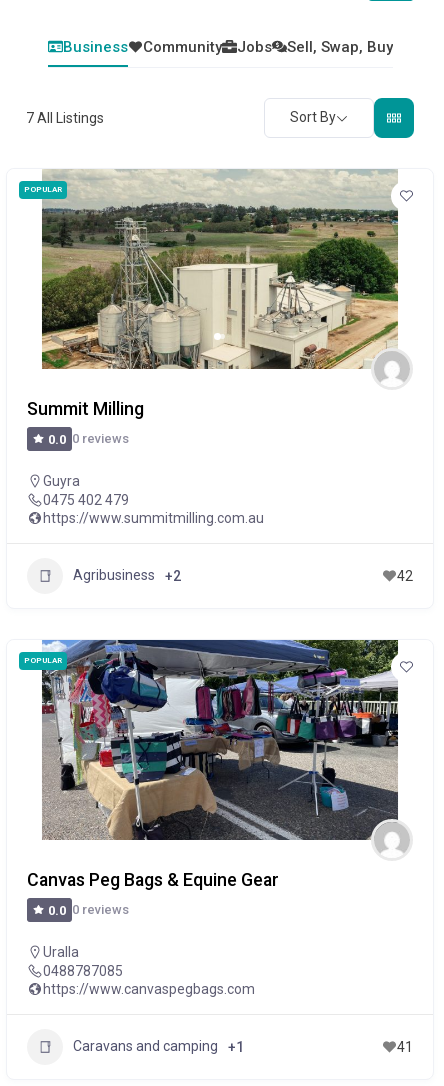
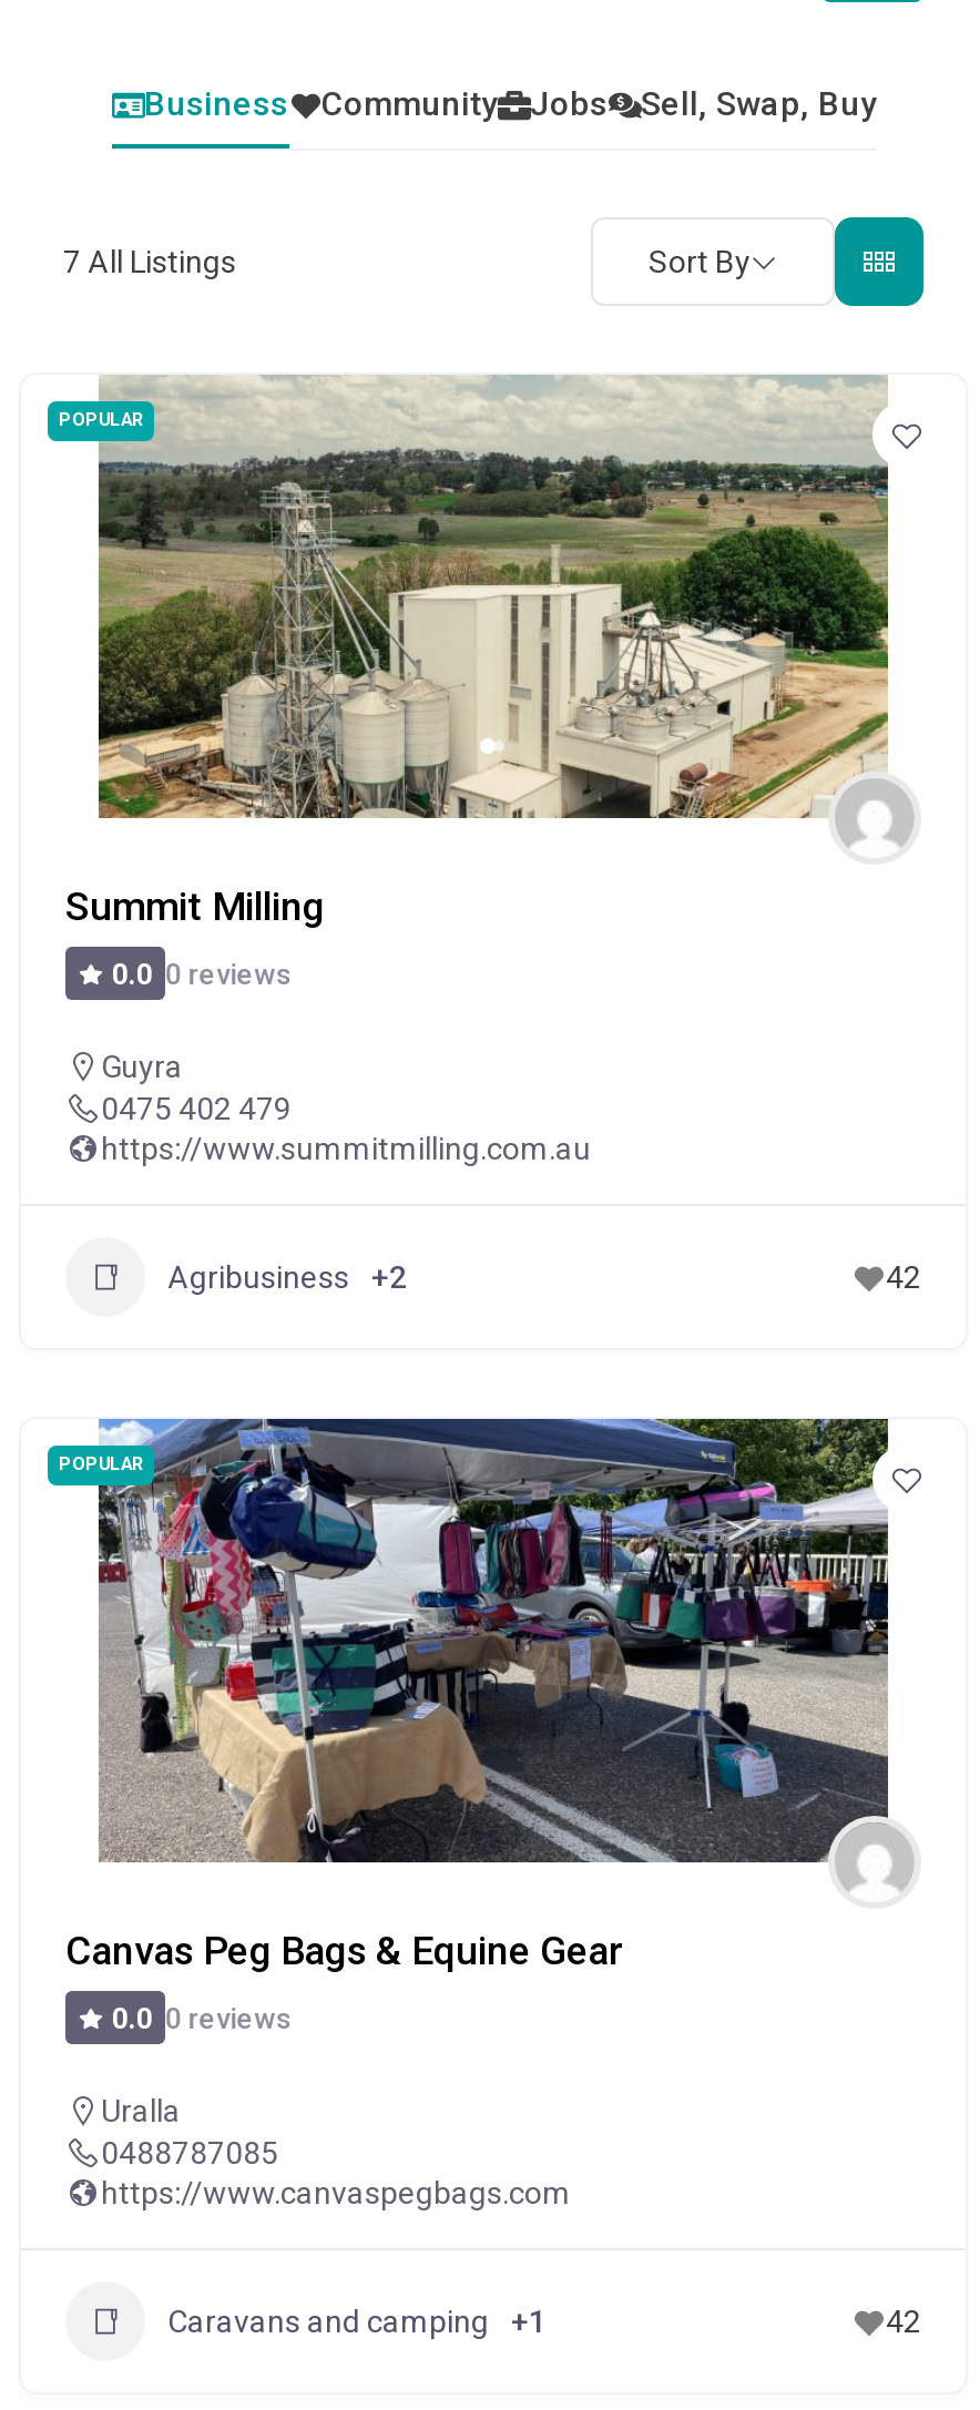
[397,1039,413,1055] 41 -> [886,2304,921,2339] 42

